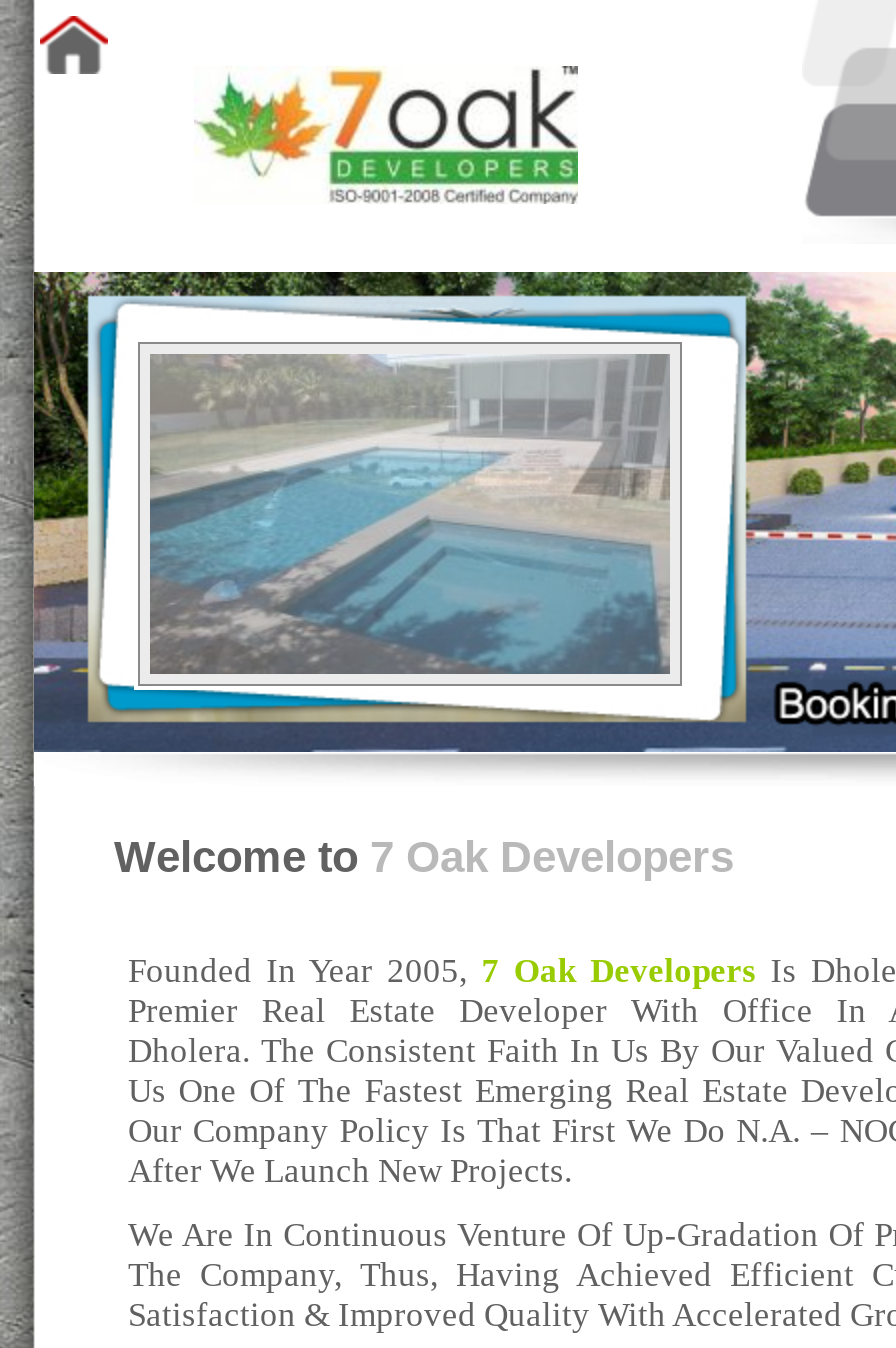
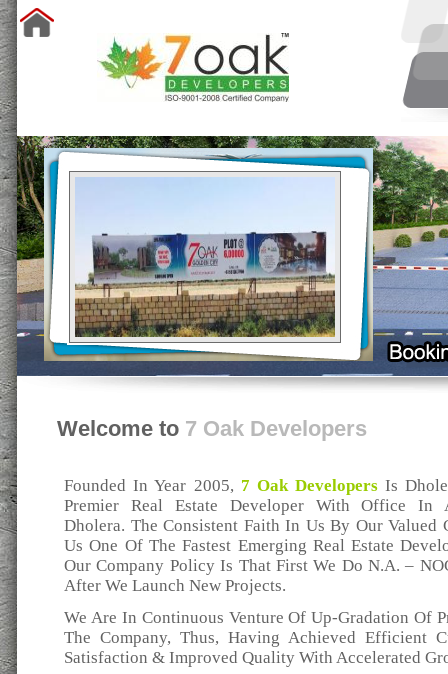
[148,354,670,676] [image] -> [75,177,335,338] [image]

